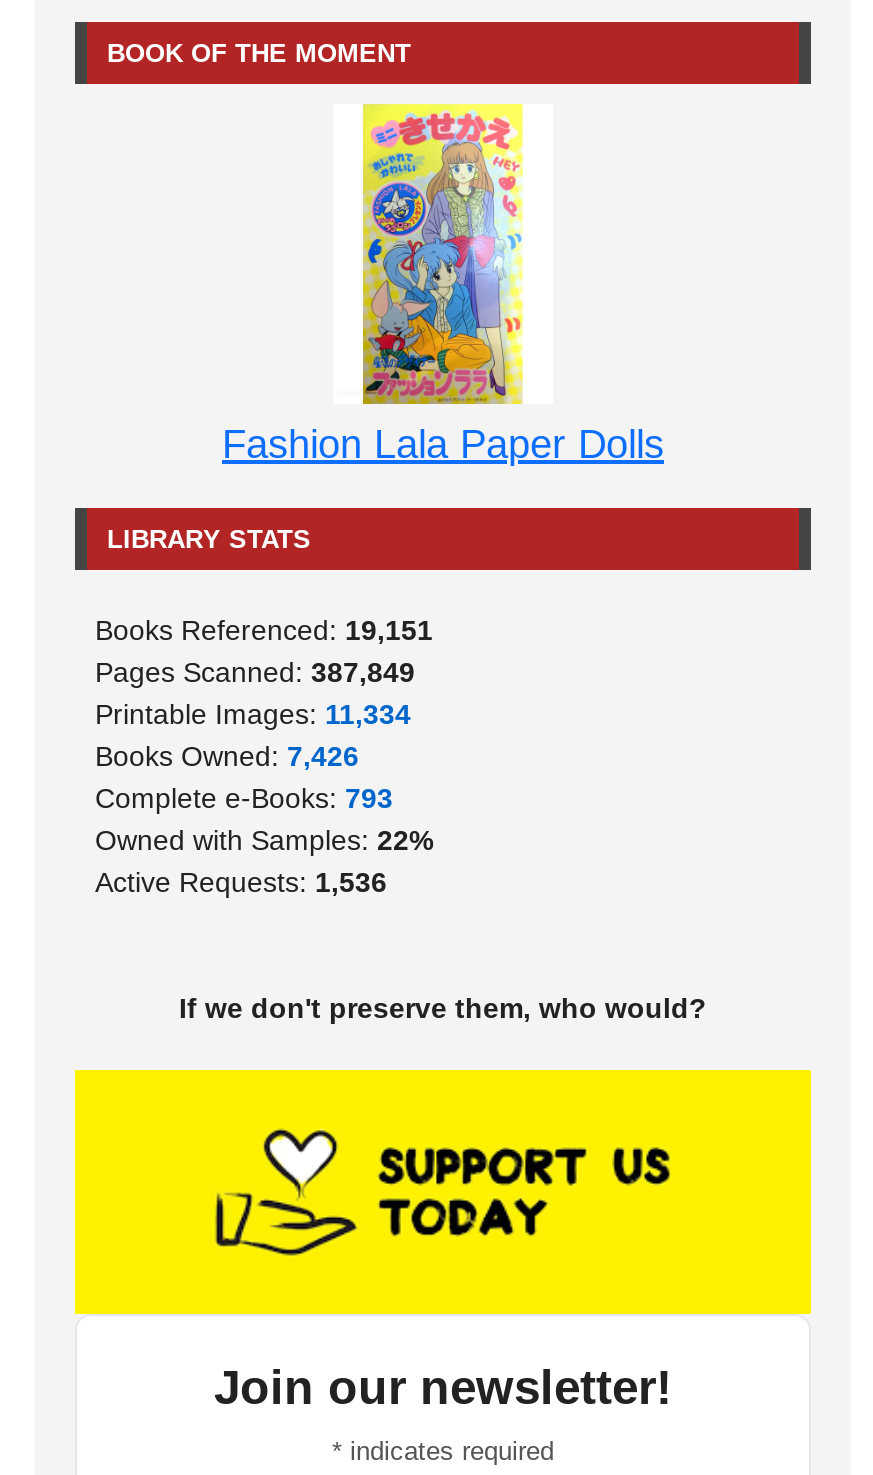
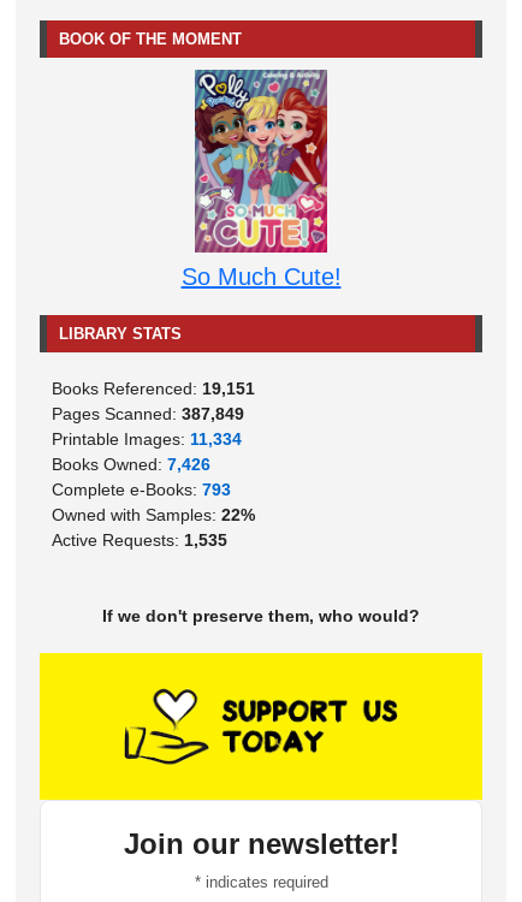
[222,102,664,465] [image] | Fashion Lala Paper Dolls -> [181,69,341,290] [image] | So Much Cute!
[95,865,387,897] Active Requests: 1,536 -> [52,530,227,550] Active Requests: 1,535

